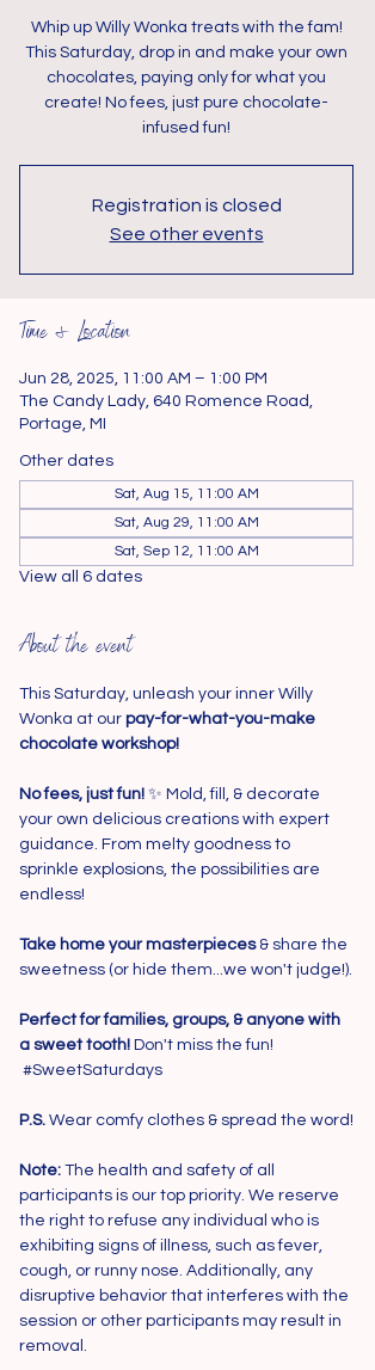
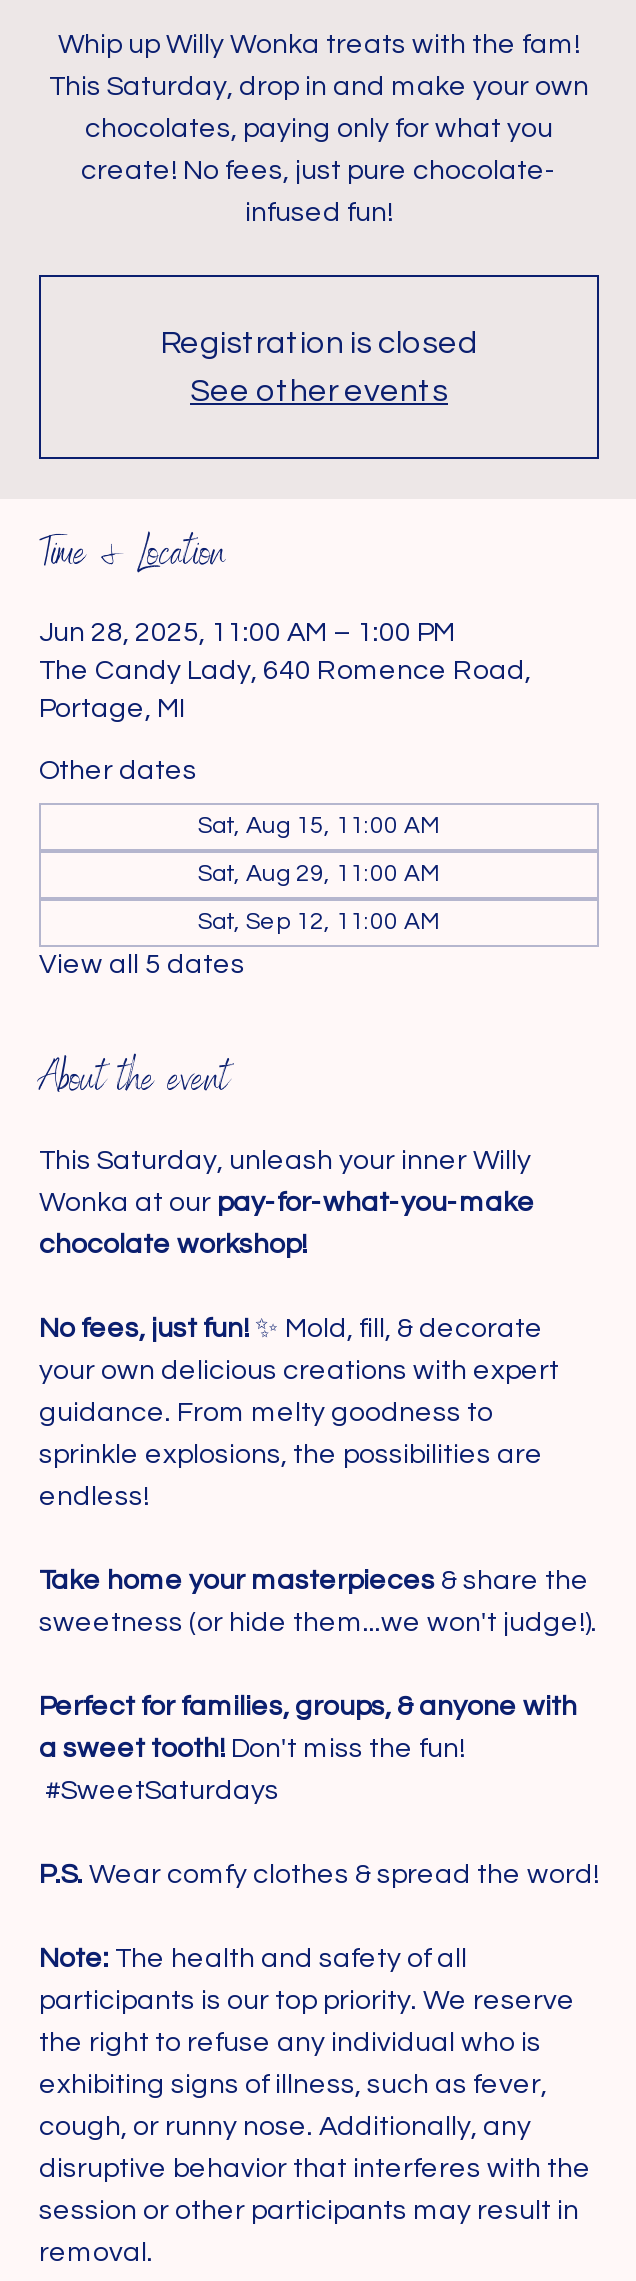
[19,569,142,585] View all 6 dates -> [39,951,245,979] View all 5 dates

